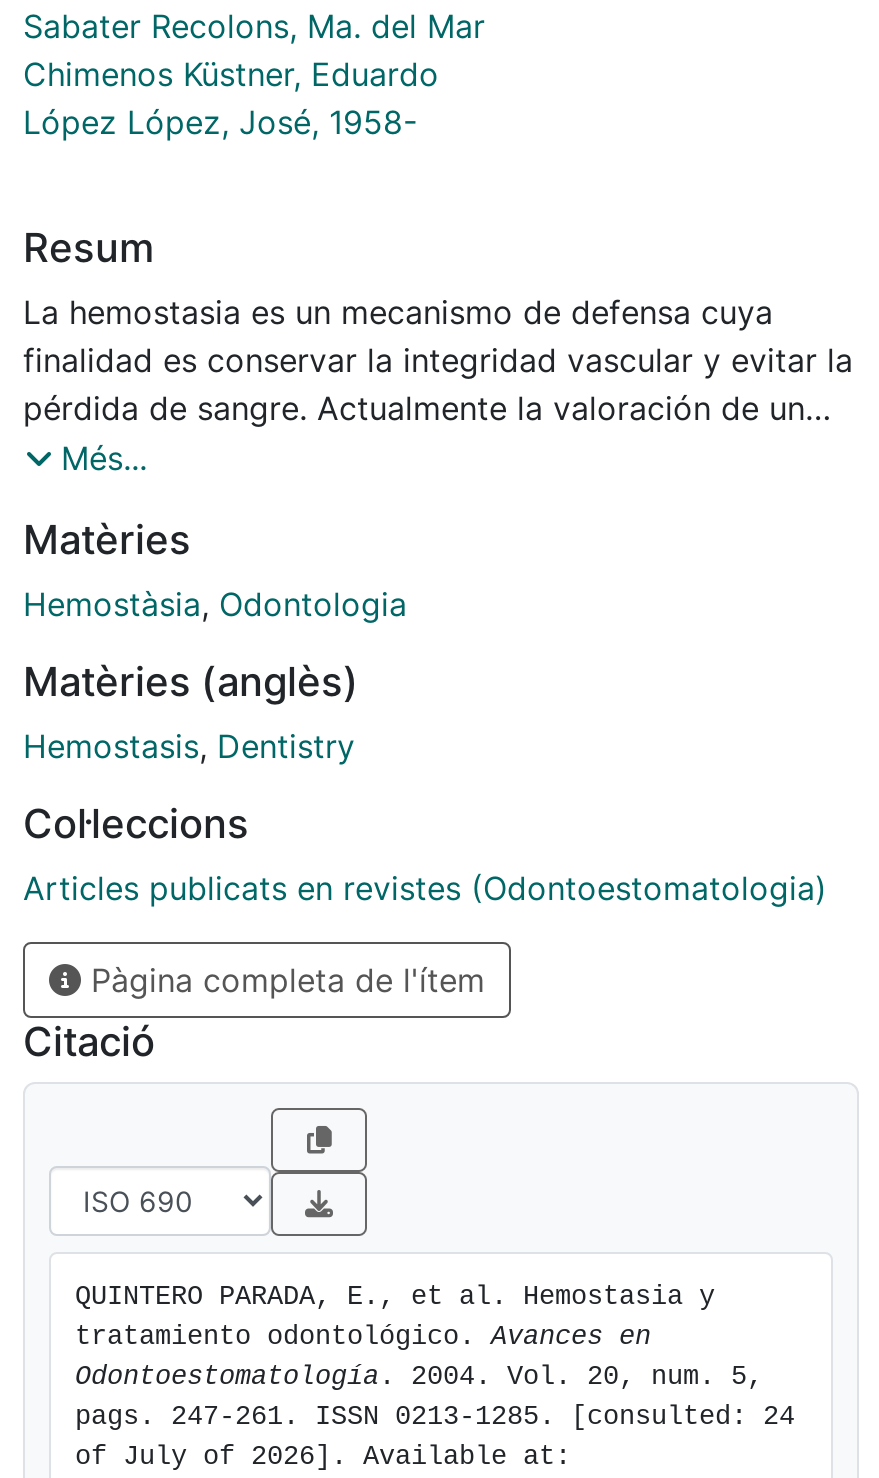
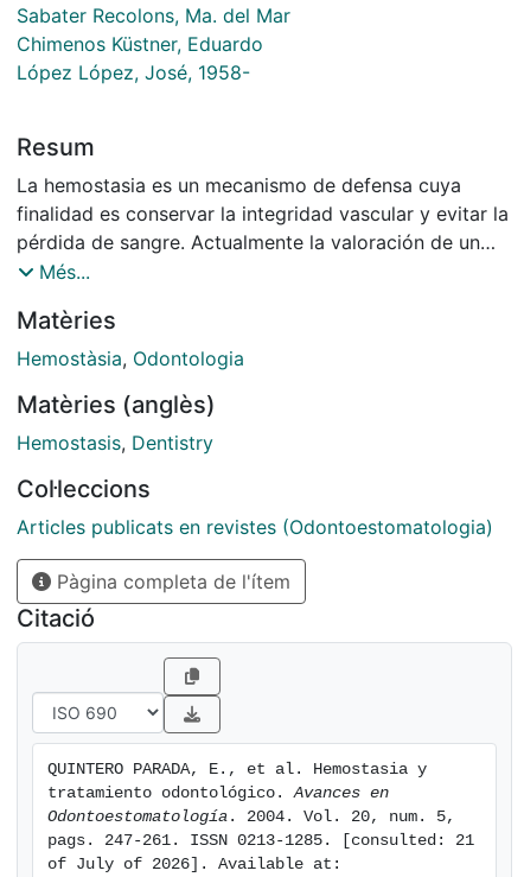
[75,1403,795,1433] pags. 247-261. ISSN 0213-1285. [consulted: 24 -> [47,832,474,850] pags. 247-261. ISSN 0213-1285. [consulted: 21

